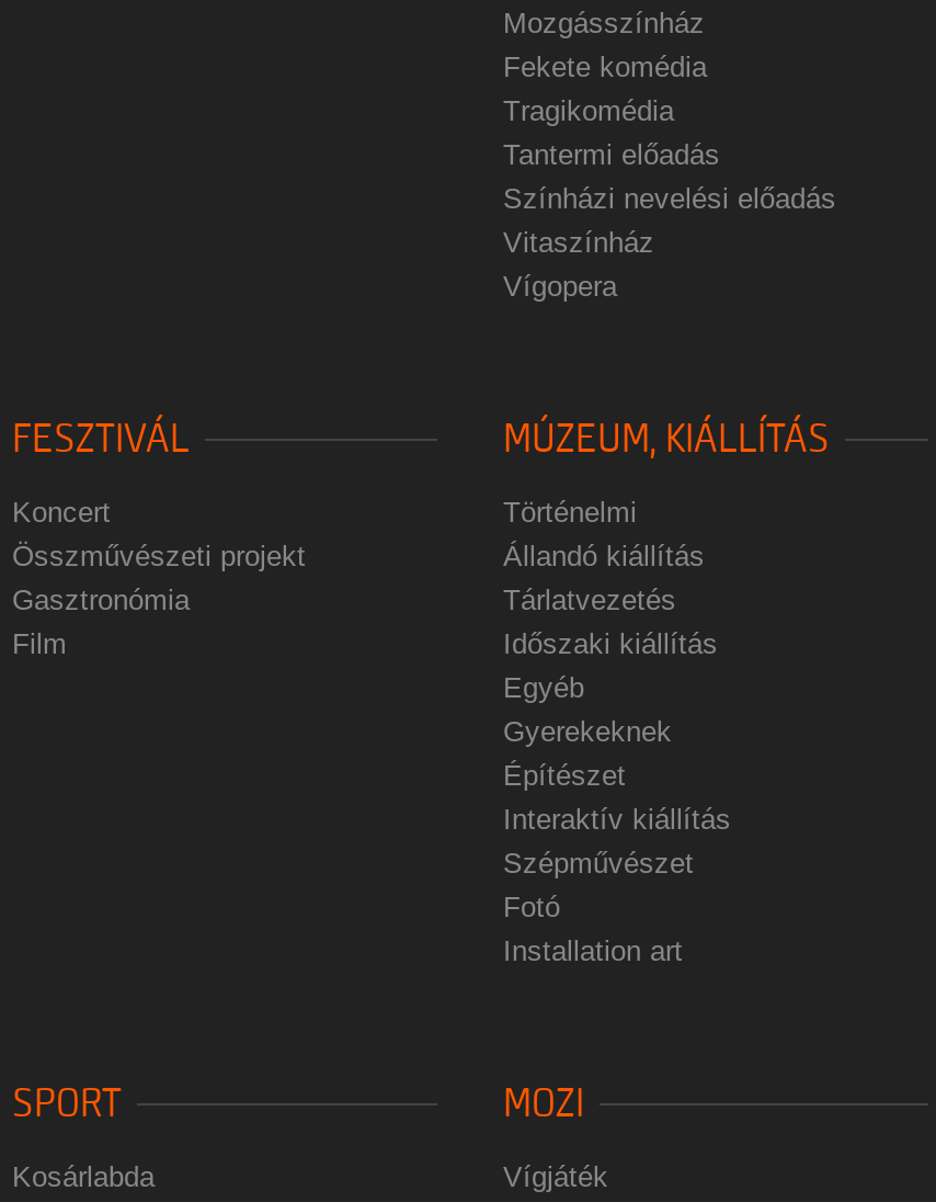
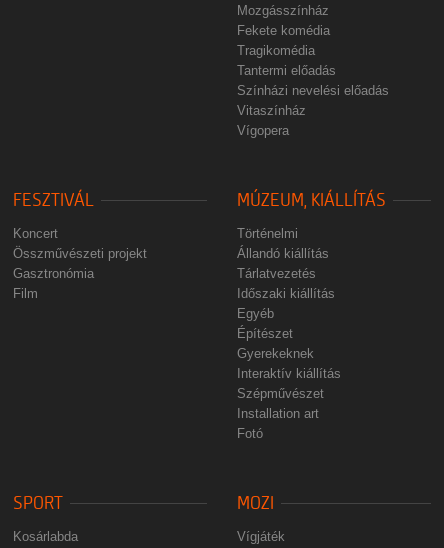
moved [503,715,672,748] -> [237,346,314,361]: Gyerekeknek
moved [503,759,626,792] -> [237,326,293,341]: Építészet
moved [503,891,560,924] -> [237,426,263,441]: Fotó
moved [503,935,683,968] -> [237,406,319,421]: Installation art

